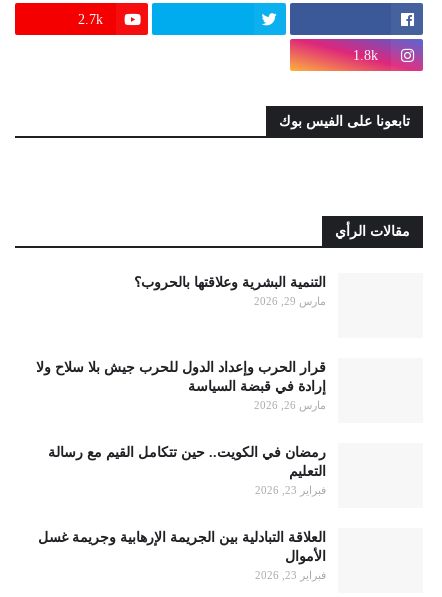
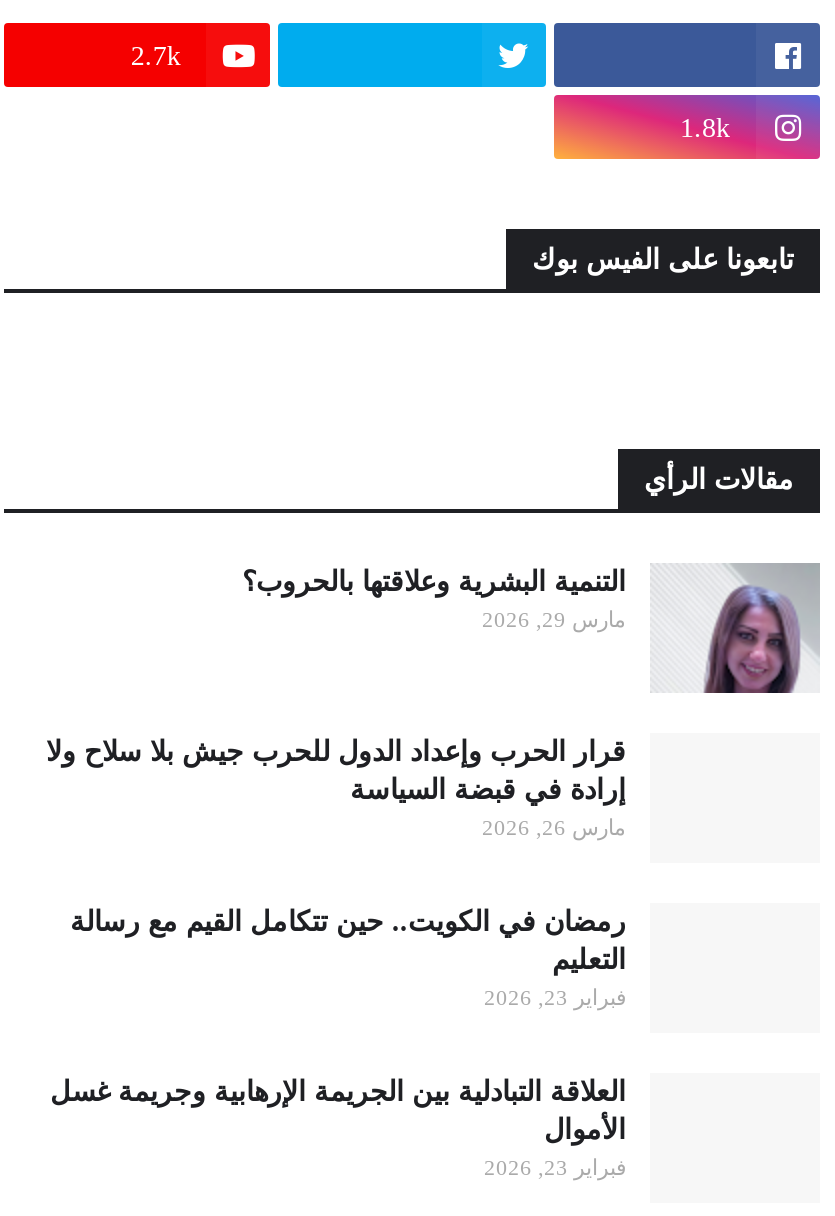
none -> [702,563,820,695] [image]

